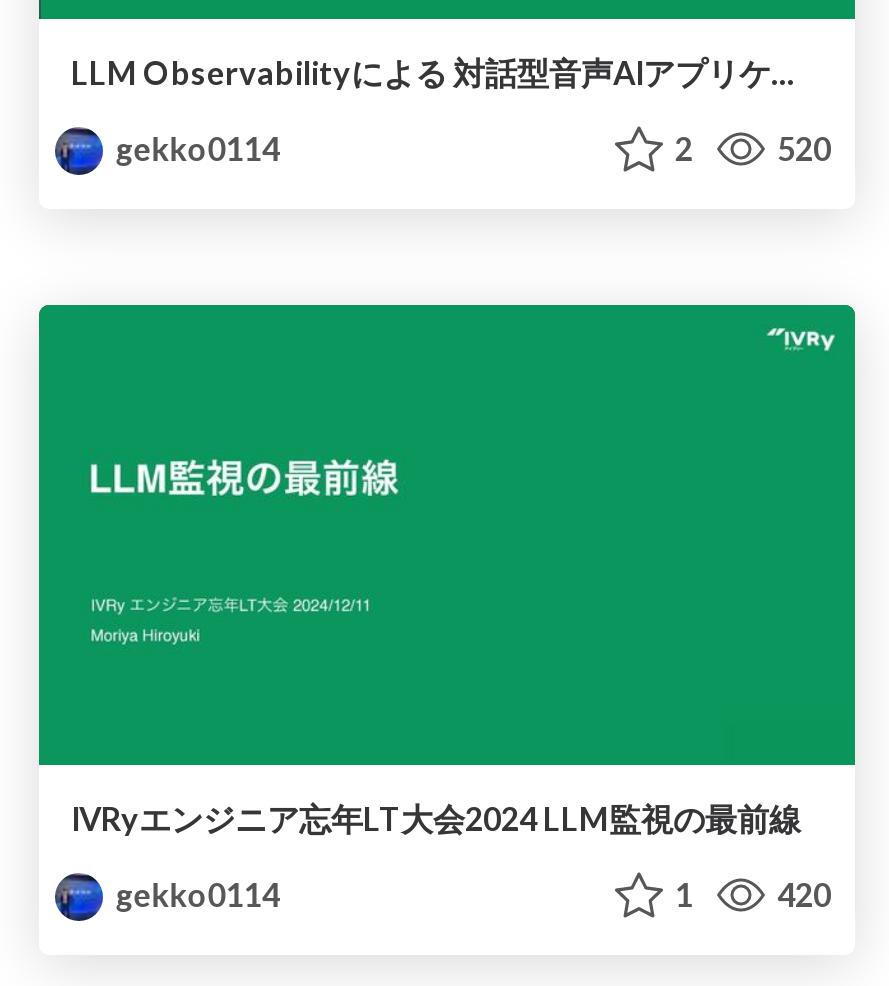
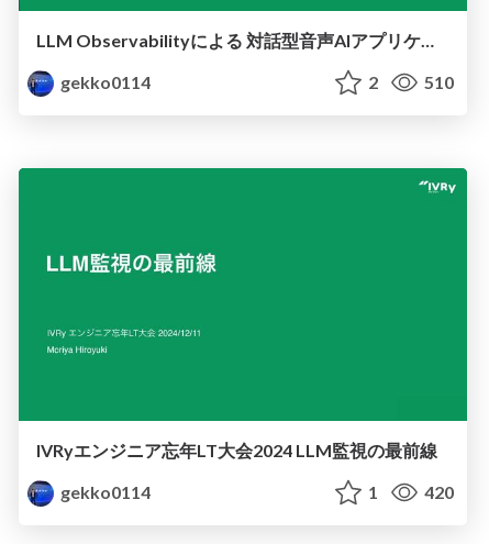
[771,130,831,168] 520 -> [421,72,454,93] 510

